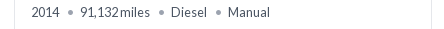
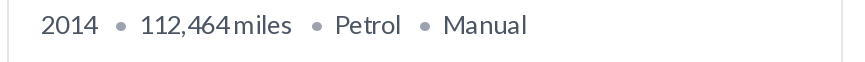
[80,4,207,20] 91,132 miles | Diesel -> [139,8,401,40] 112,464 miles | Petrol

